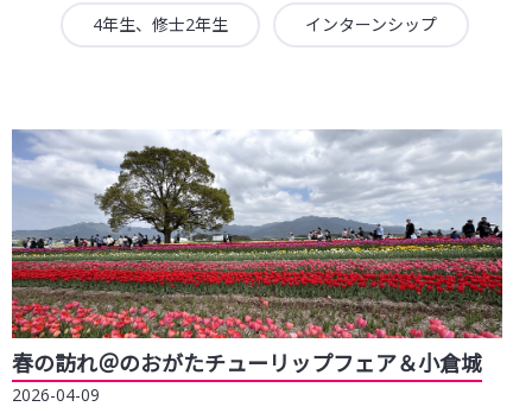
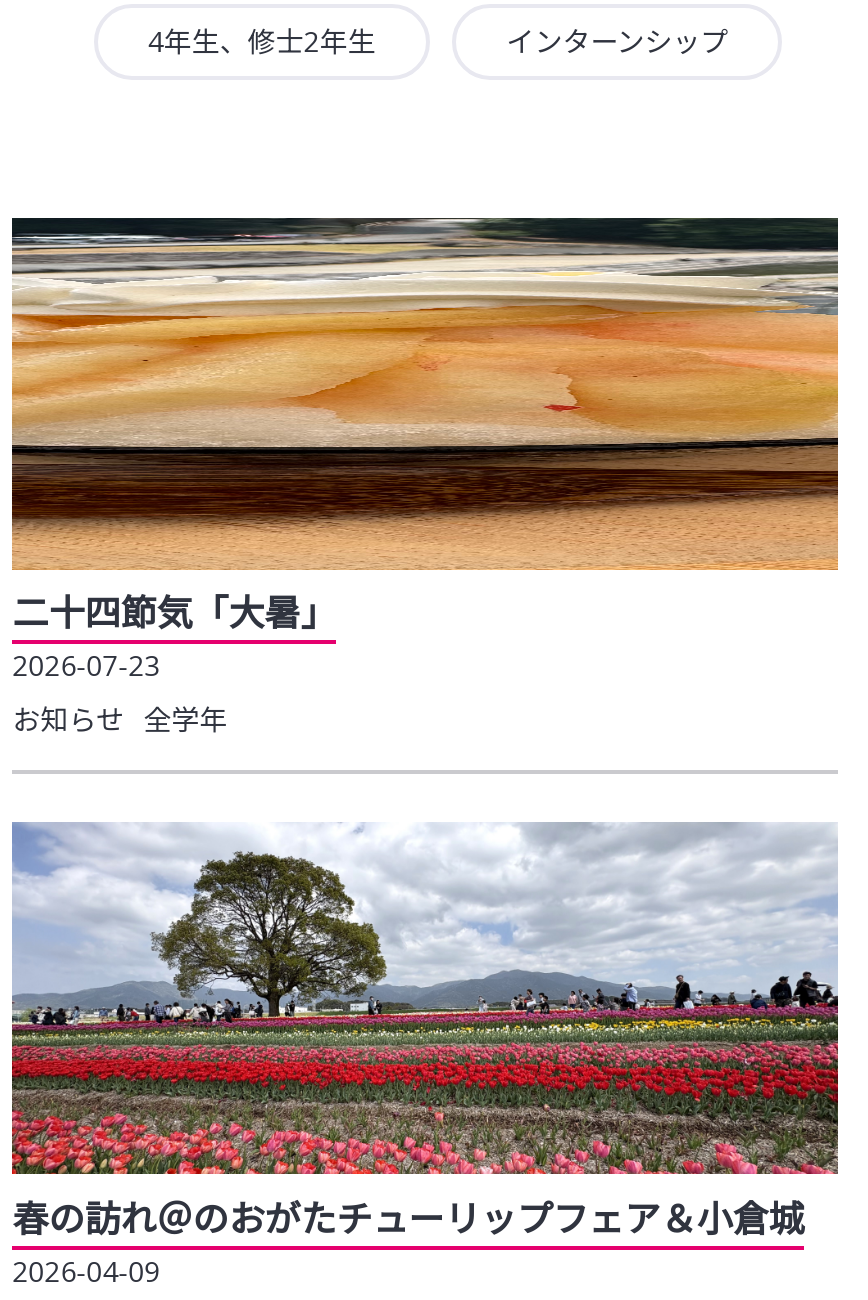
none -> [10,216,840,739] [image] | 二十四節気「大暑」 | 2026-07-23 | お知らせ 全学年

